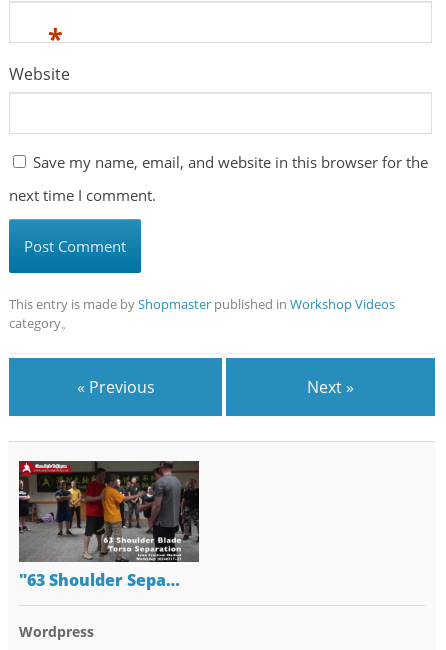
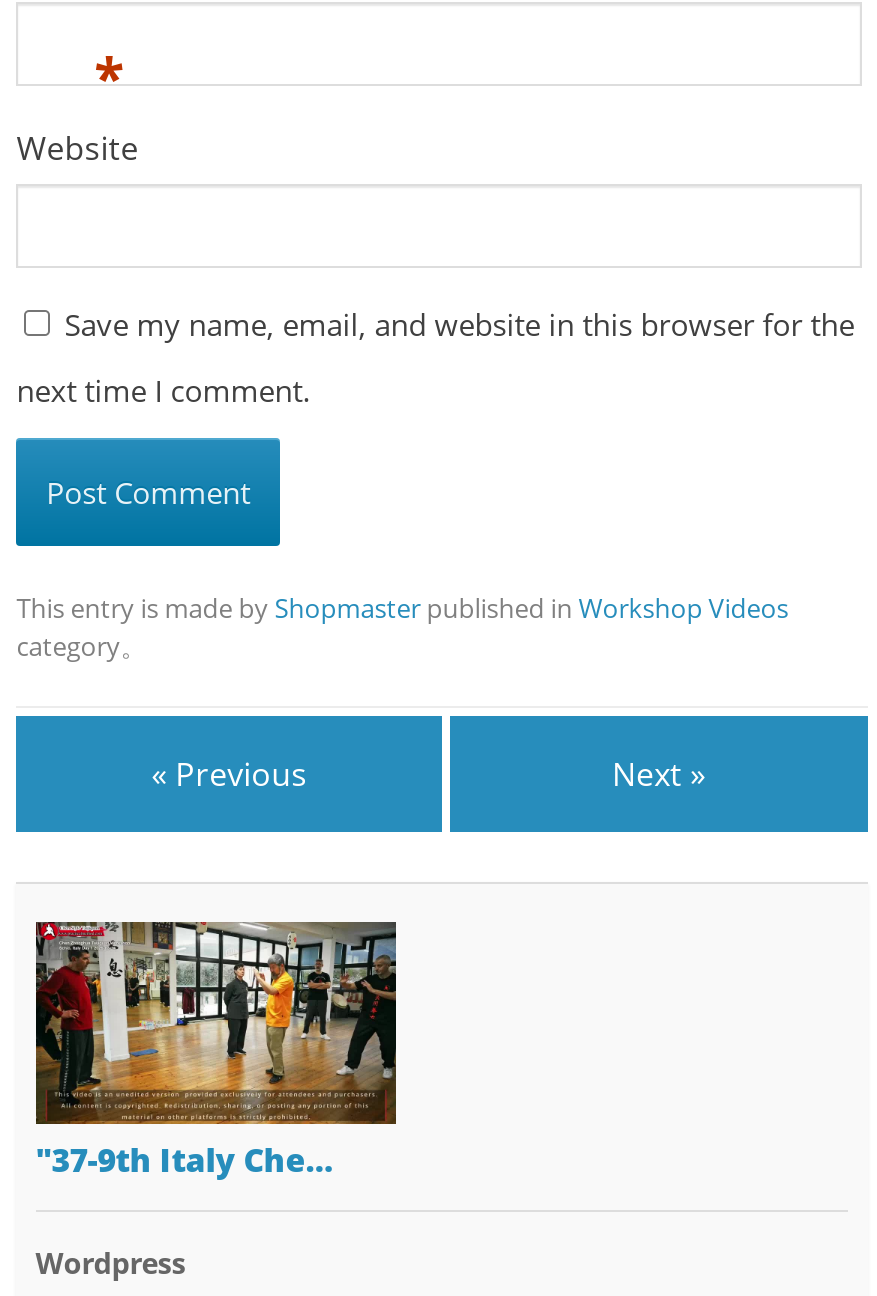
[18,461,199,591] [image] | "63 Shoulder Sepa… -> [36,920,398,1183] [image] | "37-9th Italy Che…

